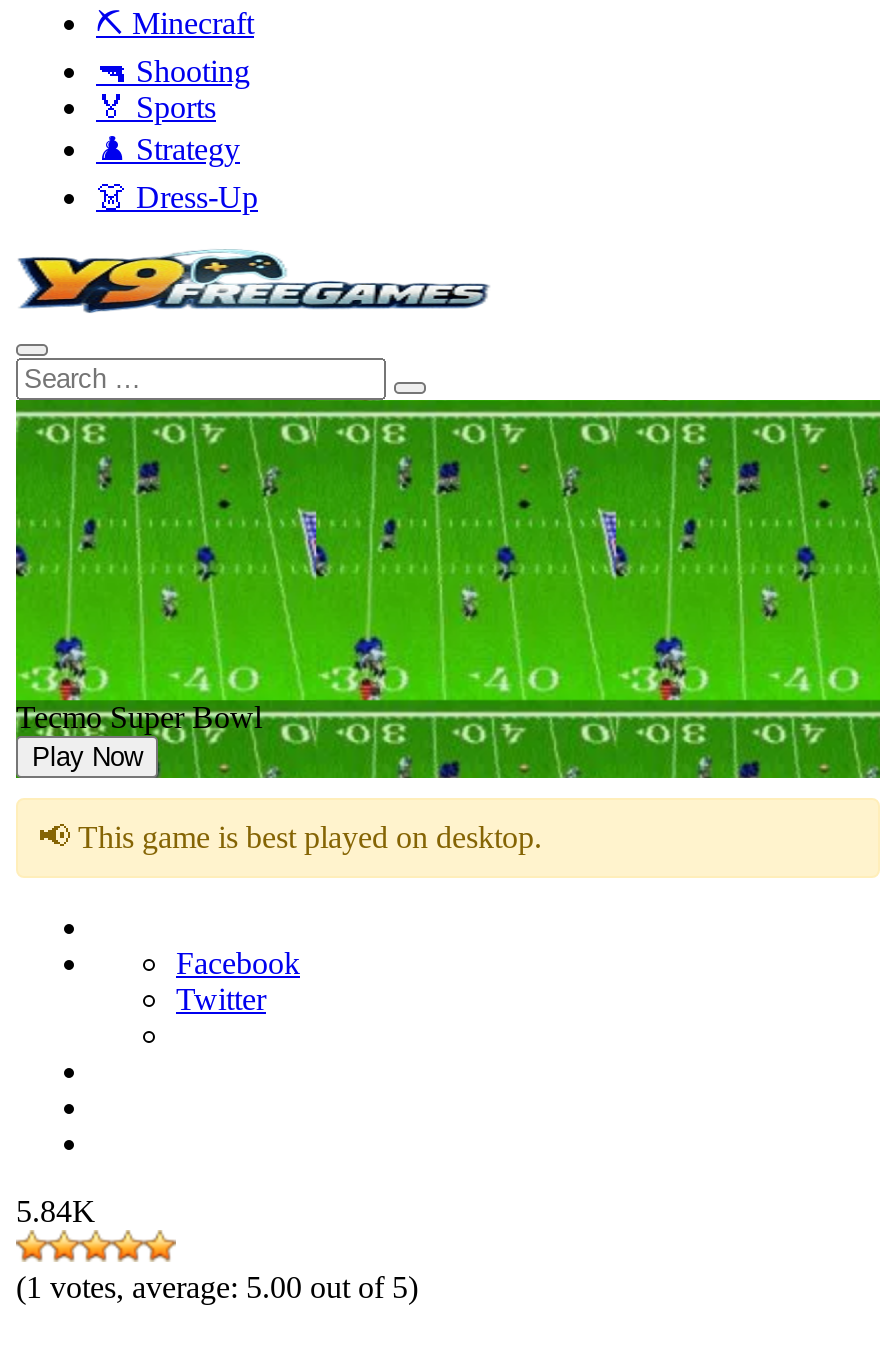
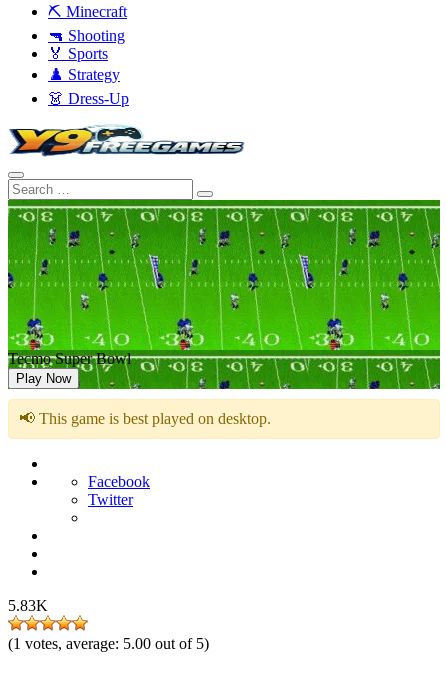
[16,1194,96,1228] 5.84K -> [8,597,48,614] 5.83K

